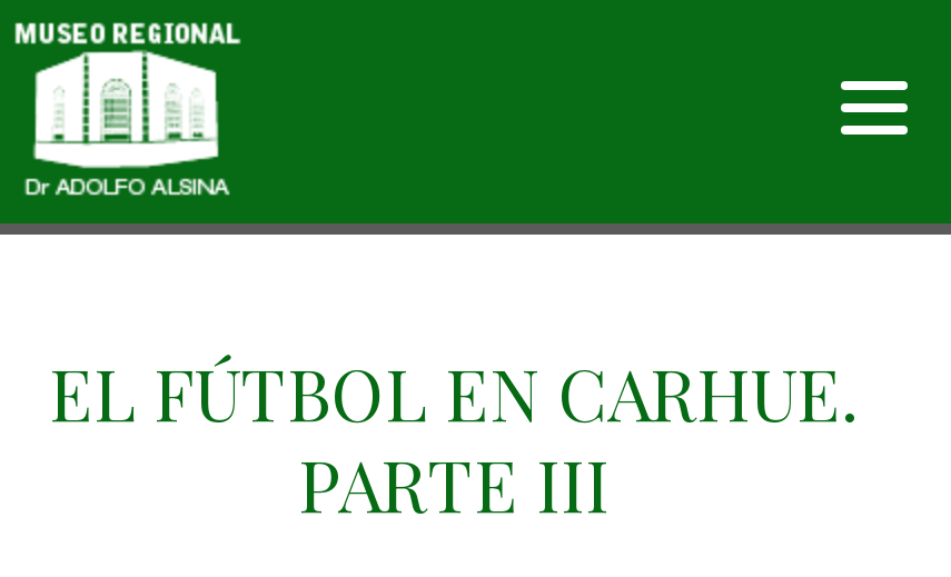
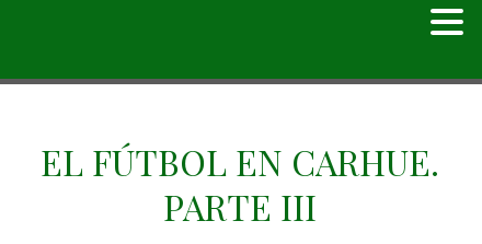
[13,21,242,197] [image] -> none

